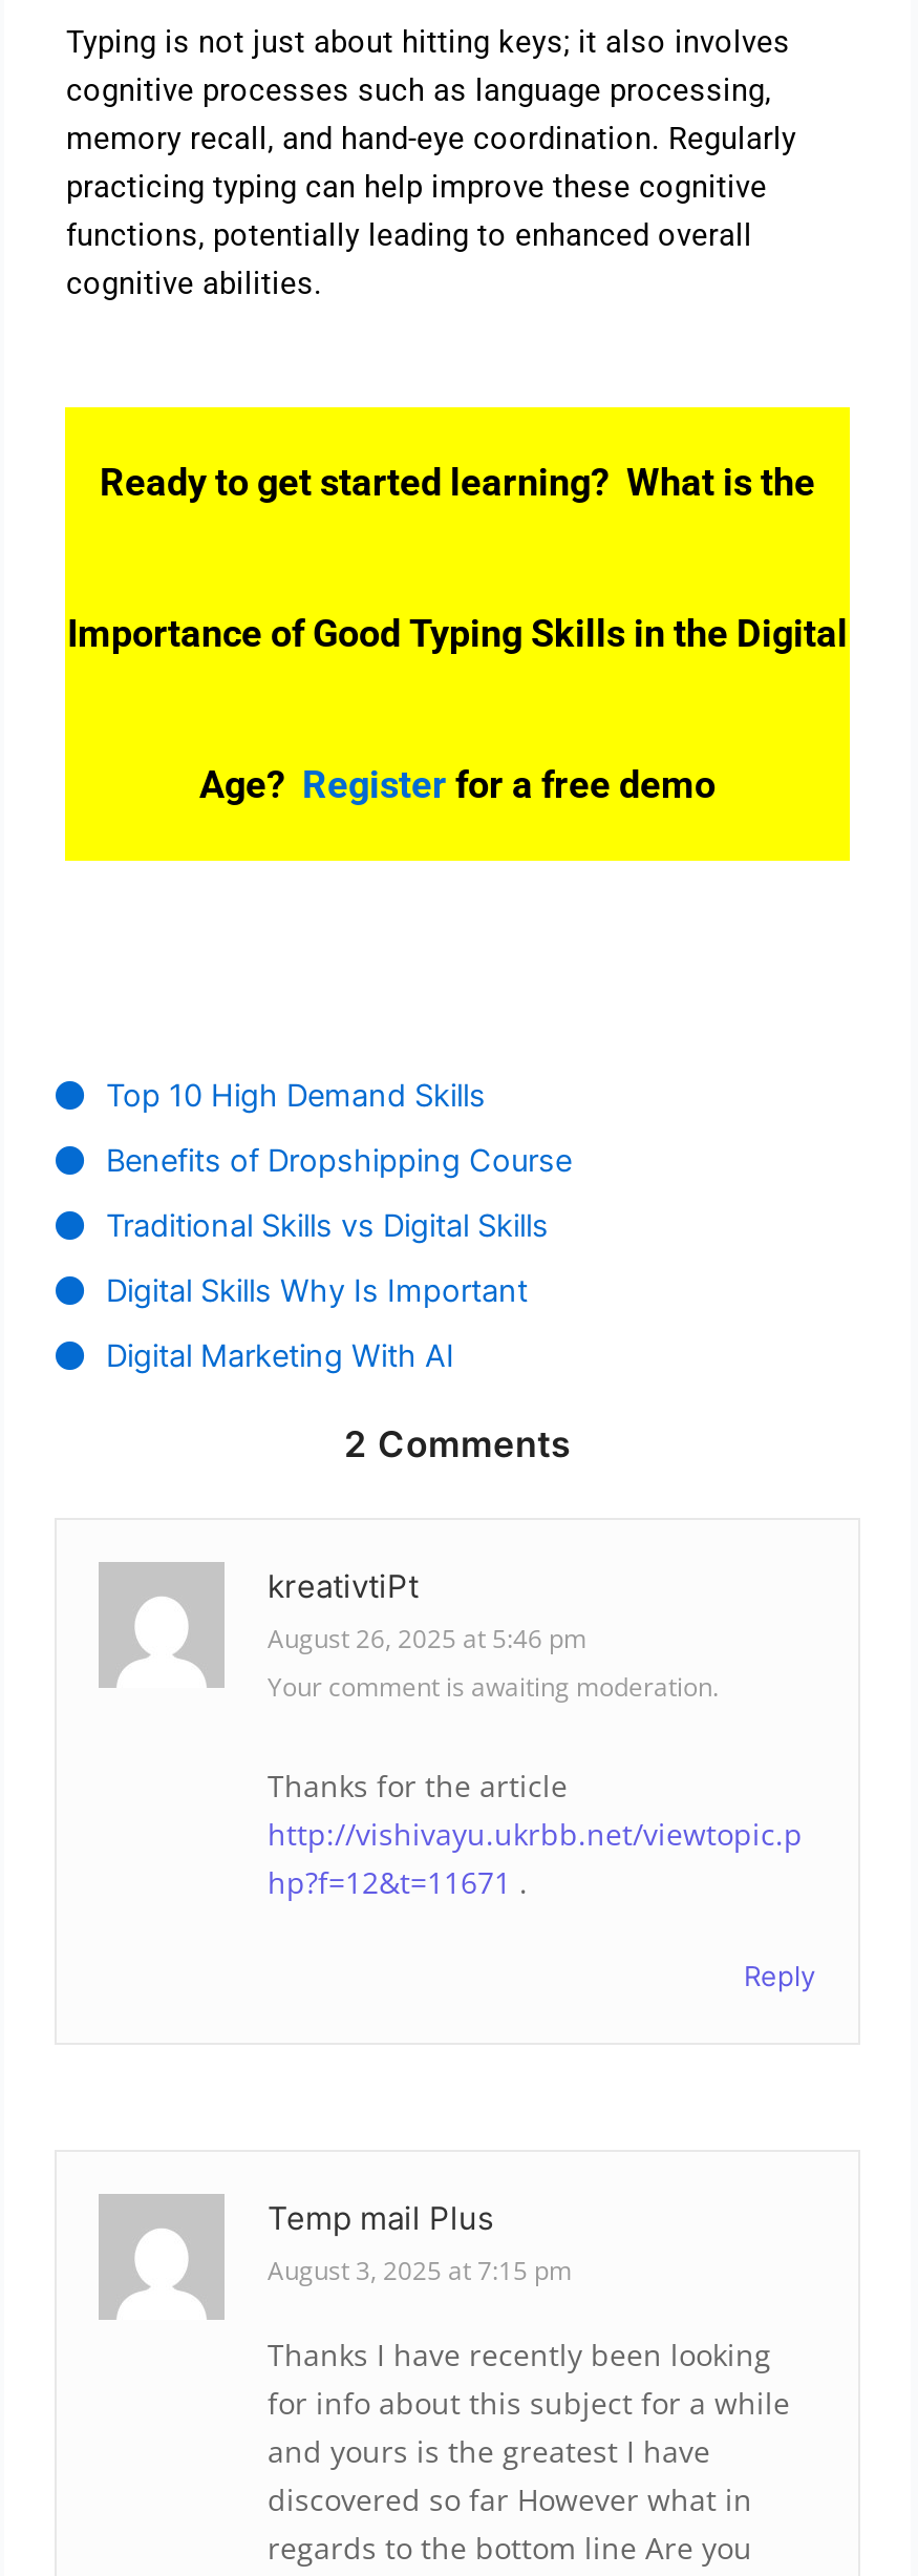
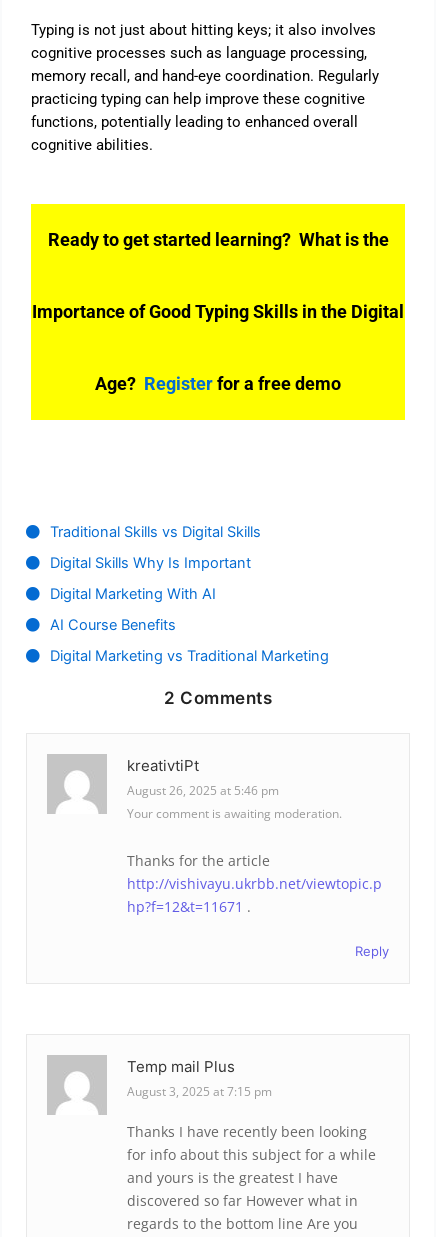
[106,1077,572,1179] Top 10 High Demand Skills | Benefits of Dropshipping Course -> none
moved [106,1207,549,1375] -> [50,523,261,603]: Traditional Skills vs Digital Skills | Digital Skills Why Is Important | Digital Marketing With AI
none -> [50,616,329,665] AI Course Benefits | Digital Marketing vs Traditional Marketing

